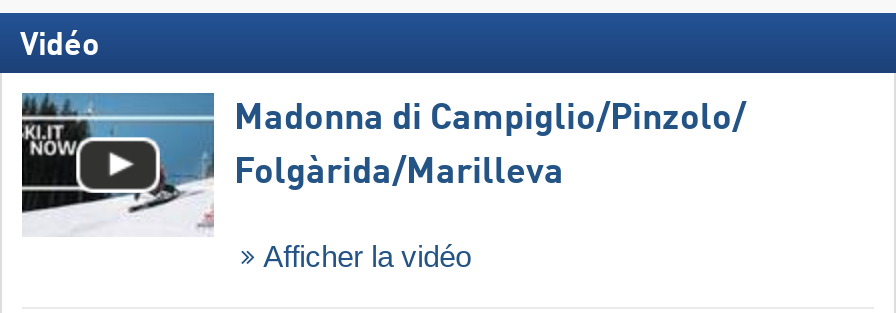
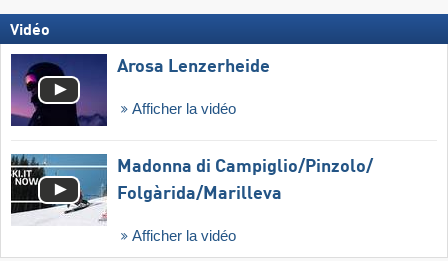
none -> [10,54,270,127] [image] | Arosa Lenzerheide | Afficher la vidéo

